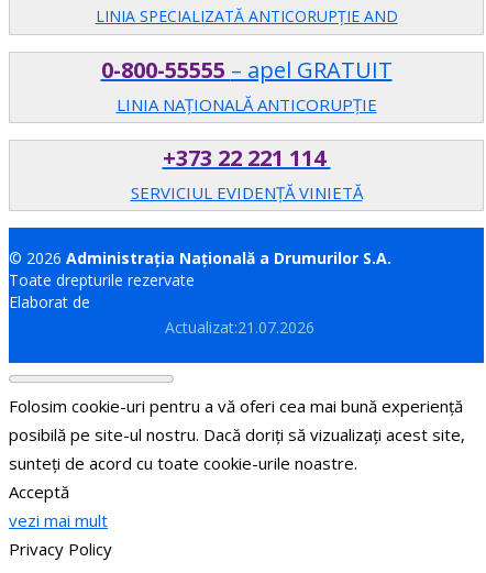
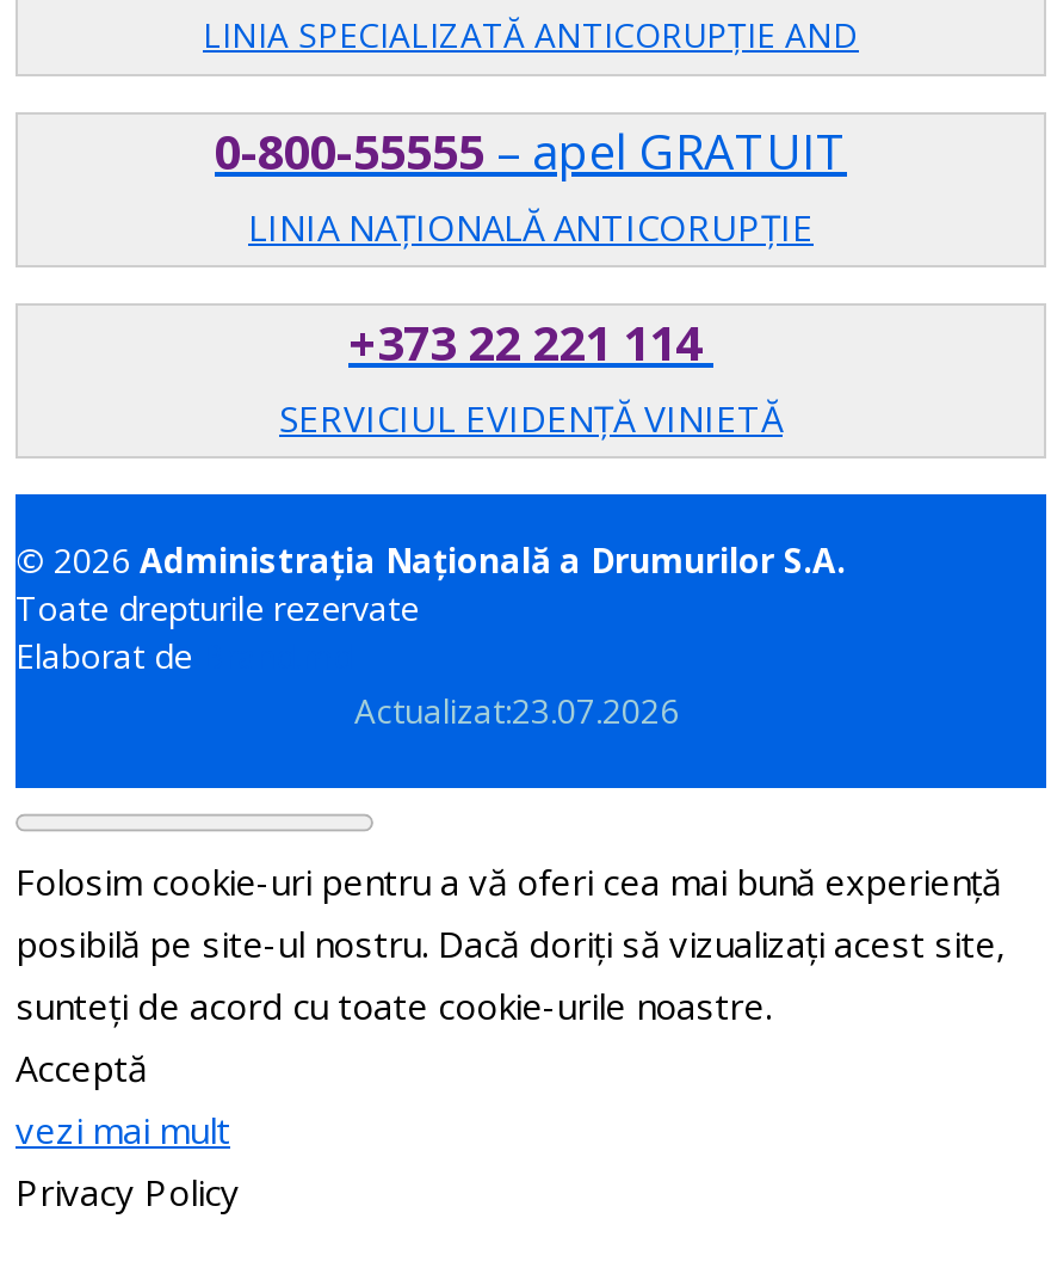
[165,317,319,338] Actualizat:21.07.2026 -> [354,688,688,733] Actualizat:23.07.2026

